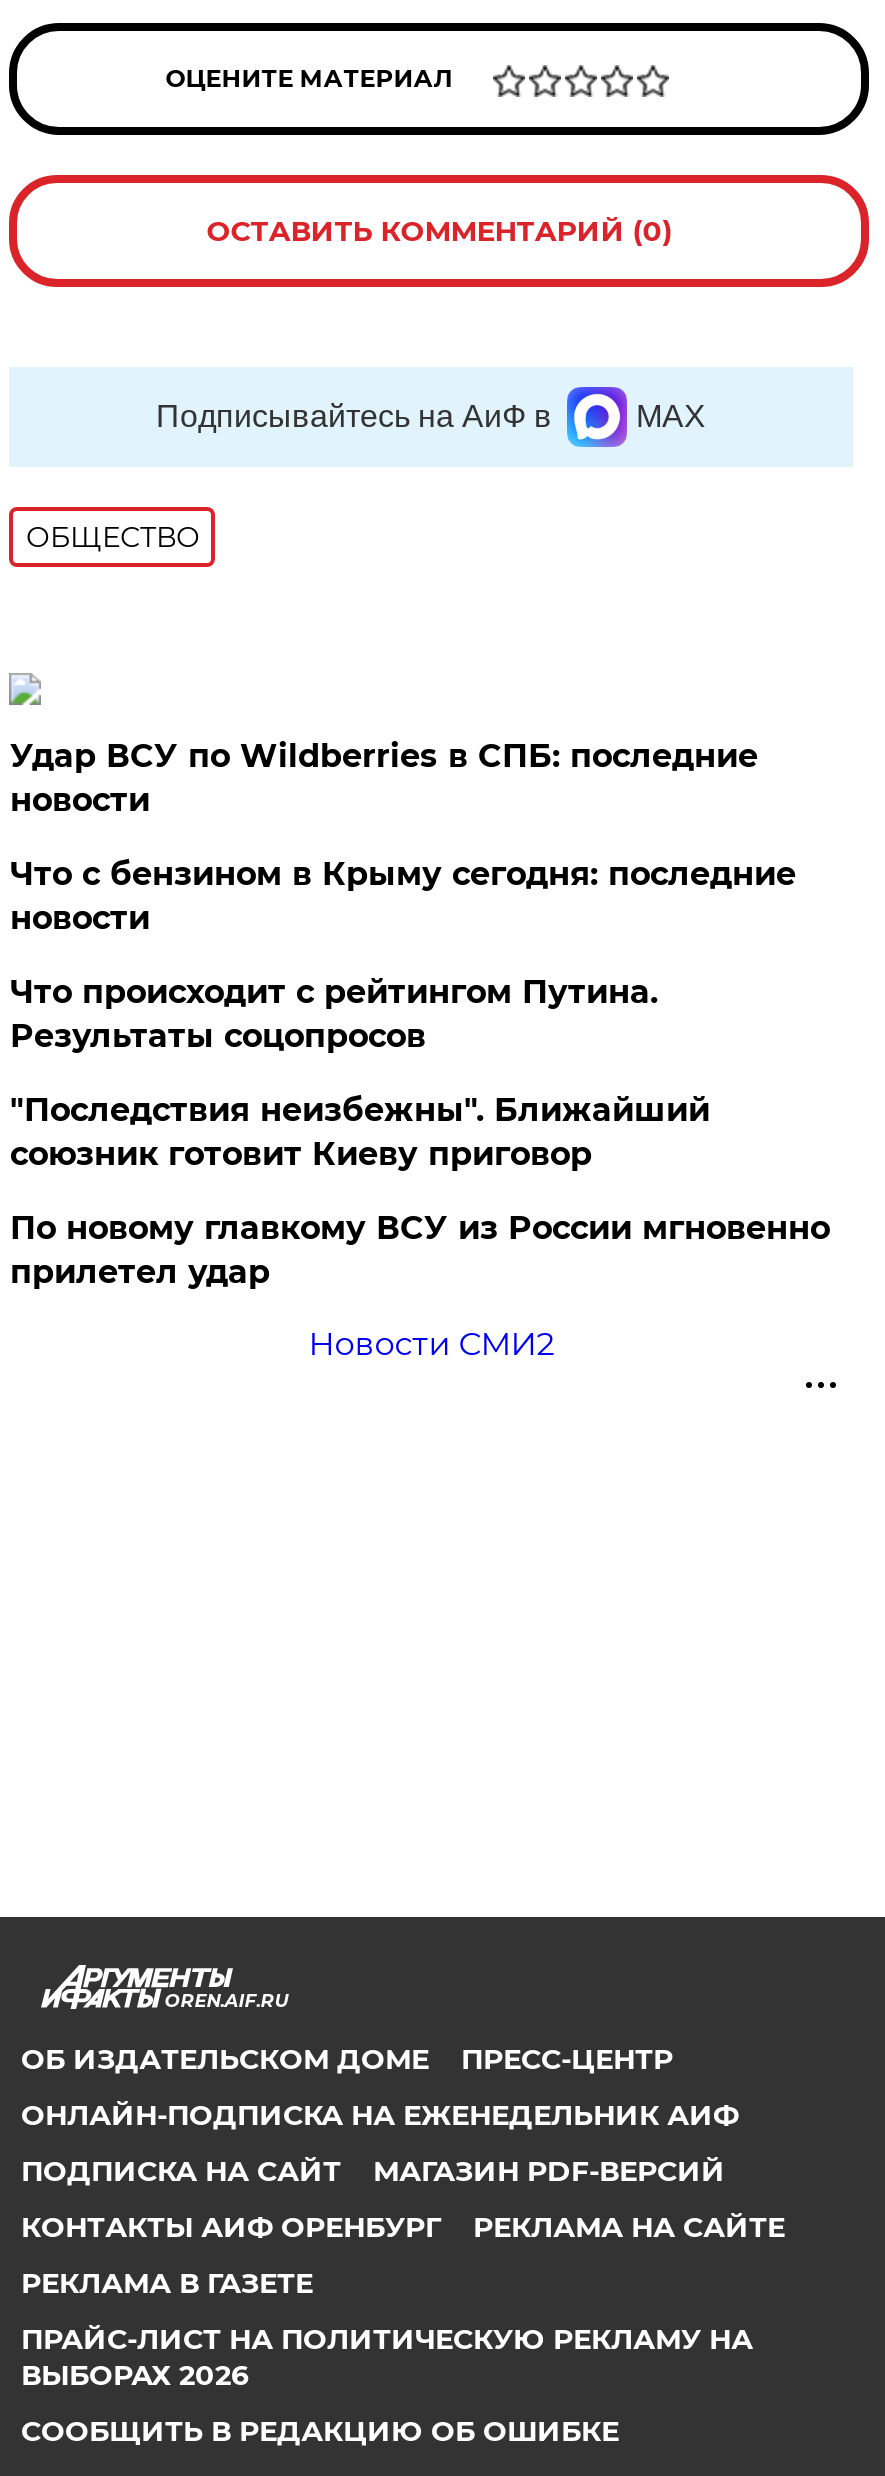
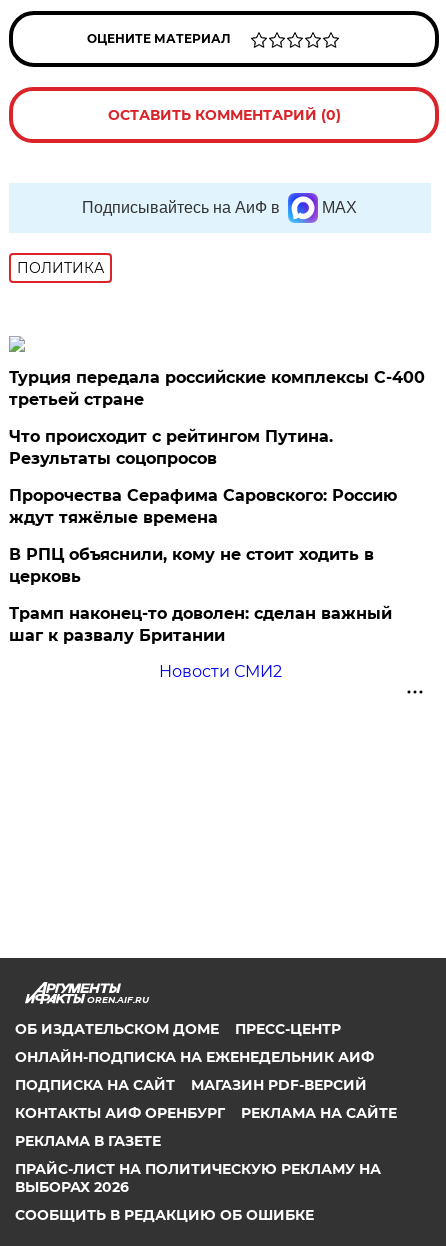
[26,519,200,555] ОБЩЕСТВО -> [17,259,104,277] ПОЛИТИКА
[10,737,796,937] Удар ВСУ по Wildberries в СПБ: последние | новости | Что с бензином в Крыму сегодня: последние | новости -> [9,368,425,409] Турция передала российские комплексы С-400 | третьей стране
moved [10,973,658,1055] -> [9,427,333,468]: Что происходит с рейтингом Путина. | Результаты соцопросов
[10,1091,830,1291] "Последствия неизбежны". Ближайший | союзник готовит Киеву приговор | По новому главкому ВСУ из России мгновенно | прилетел удар -> [9,486,397,645] Пророчества Серафима Саровского: Россию | ждут тяжёлые времена | В РПЦ объяснили, кому не стоит ходить в | церковь | Трамп наконец-то доволен: сделан важный | шаг к развалу Британии

